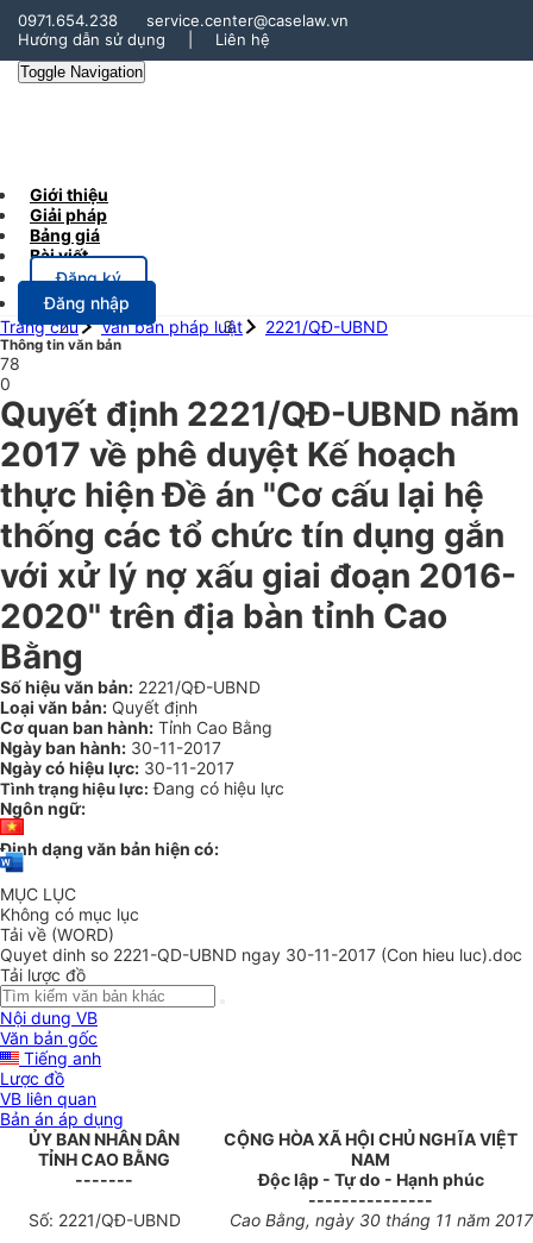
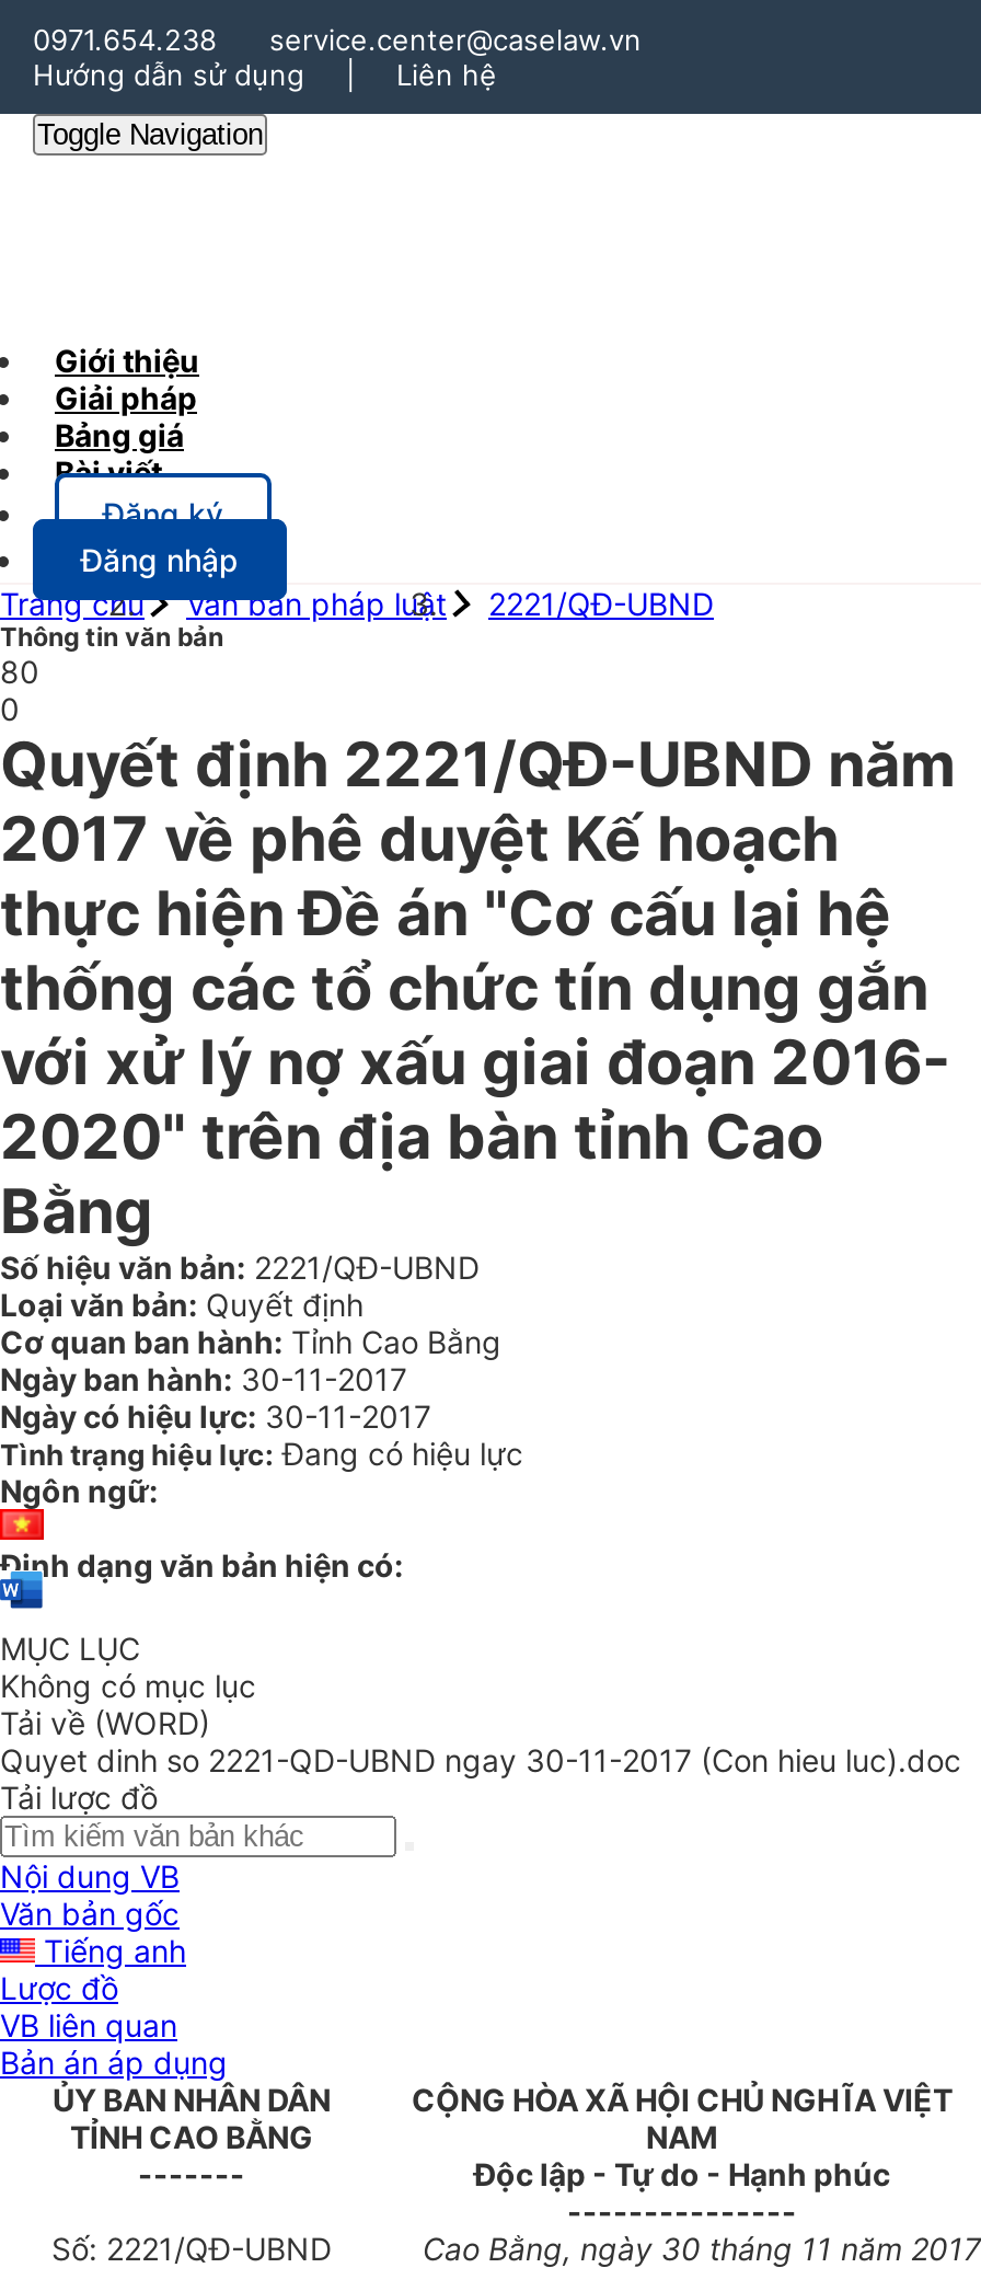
[0,353,20,373] 78 -> [0,653,39,690] 80

